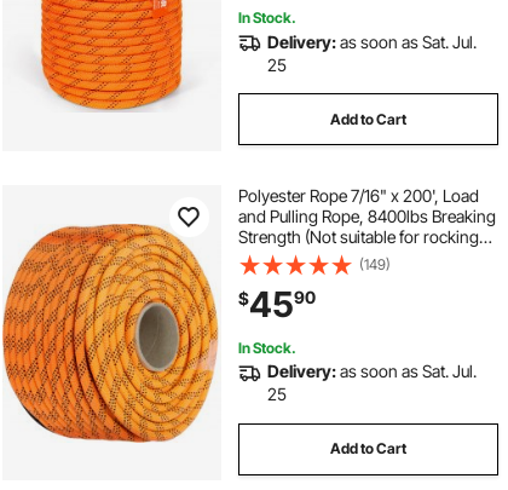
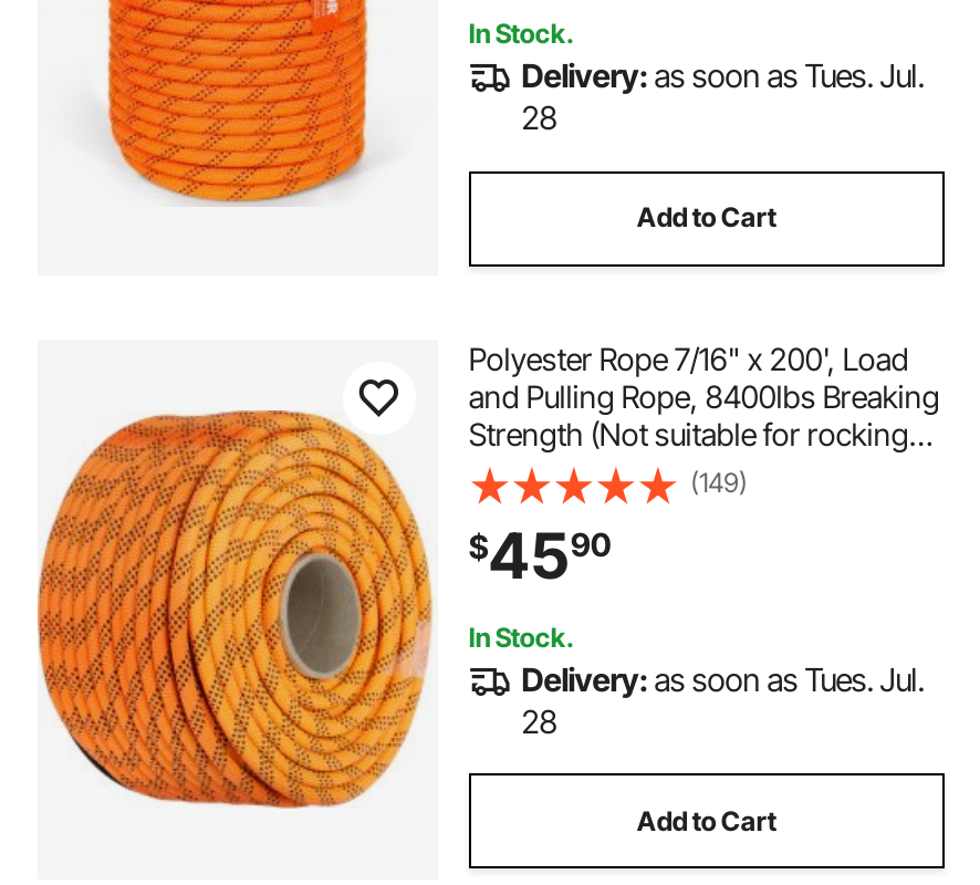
[267,31,476,52] Delivery: as soon as Sat. Jul. -> [521,57,924,94] Delivery: as soon as Tues. Jul.
[267,54,286,75] 25 -> [521,99,557,136] 28
[267,361,476,382] Delivery: as soon as Sat. Jul. -> [521,660,924,698] Delivery: as soon as Tues. Jul.
[267,384,286,405] 25 -> [521,702,557,740] 28

